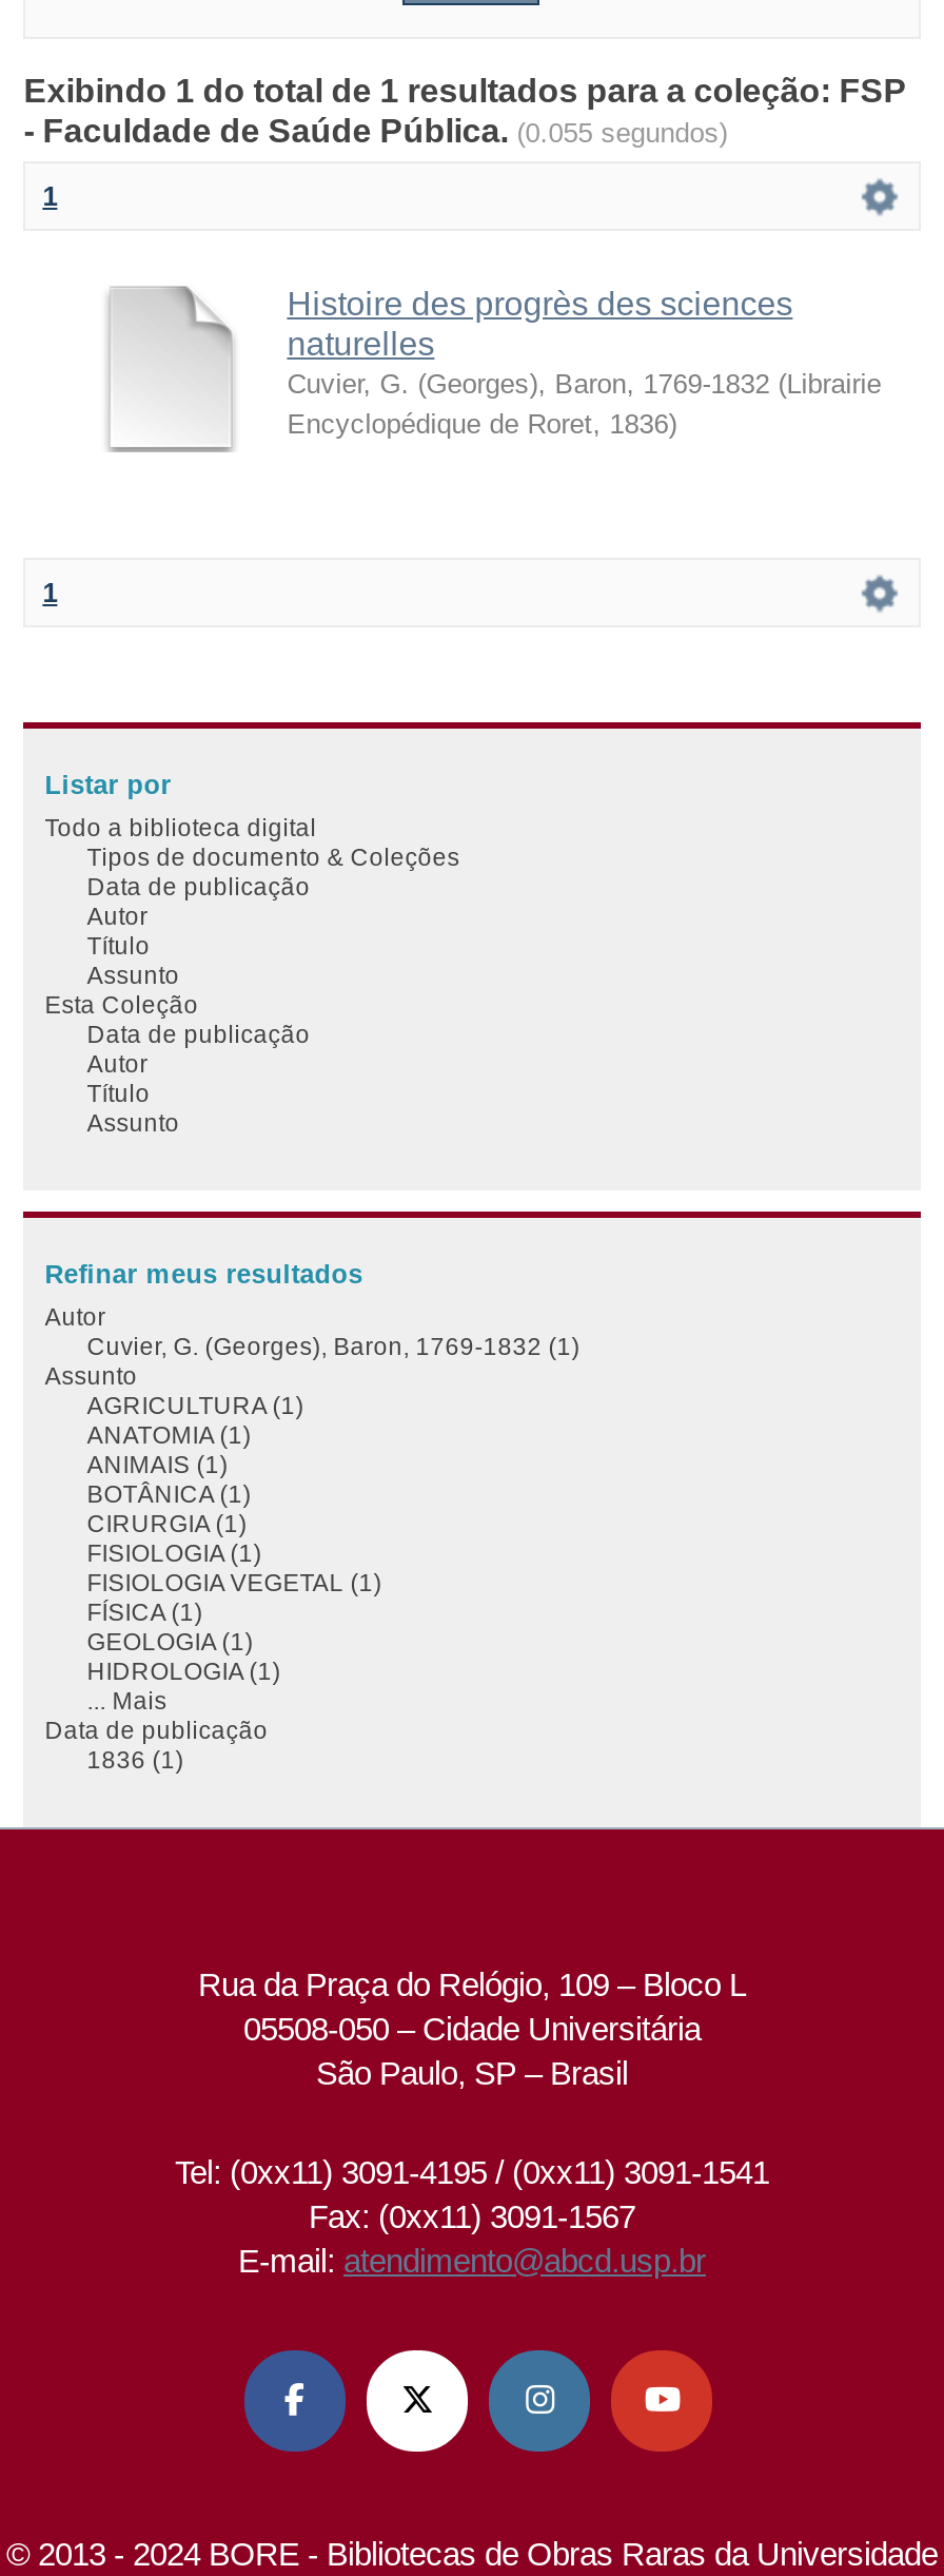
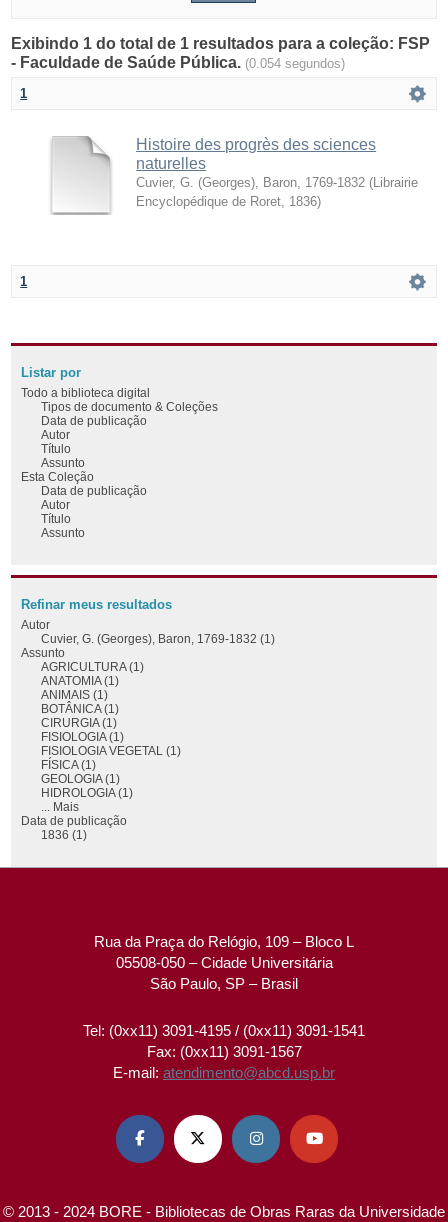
[24,113,727,149] - Faculdade de Saúde Pública. (0.055 segundos) -> [11,54,345,71] - Faculdade de Saúde Pública. (0.054 segundos)

